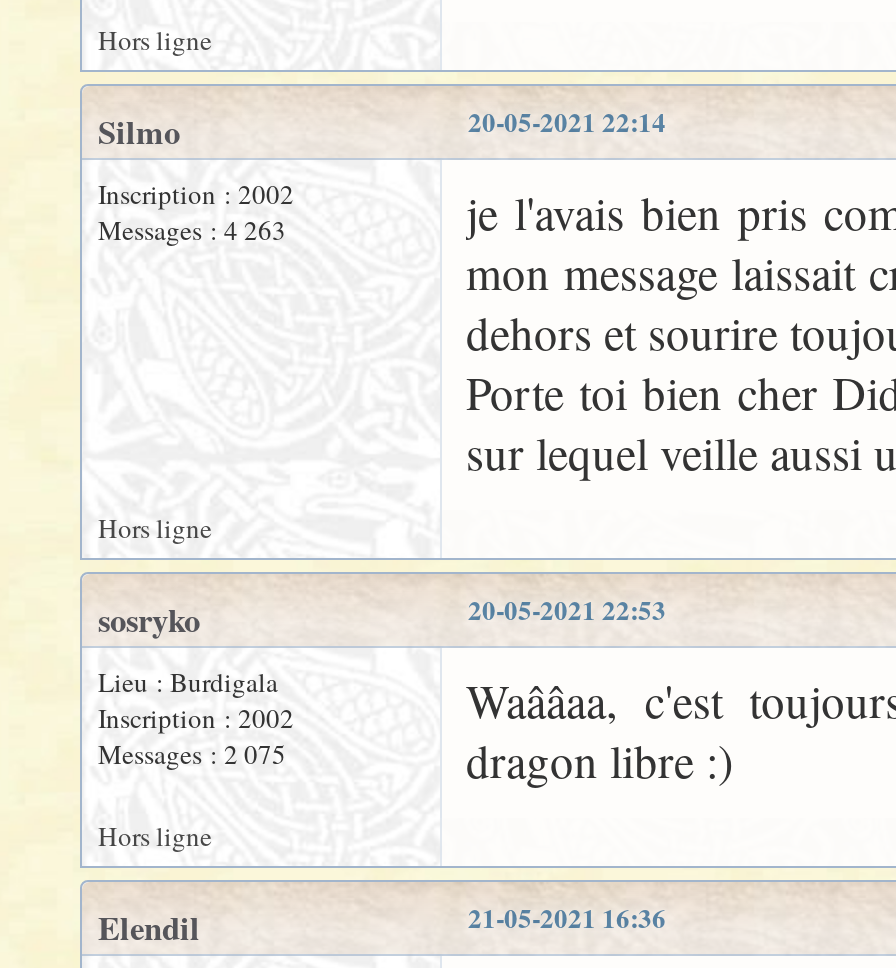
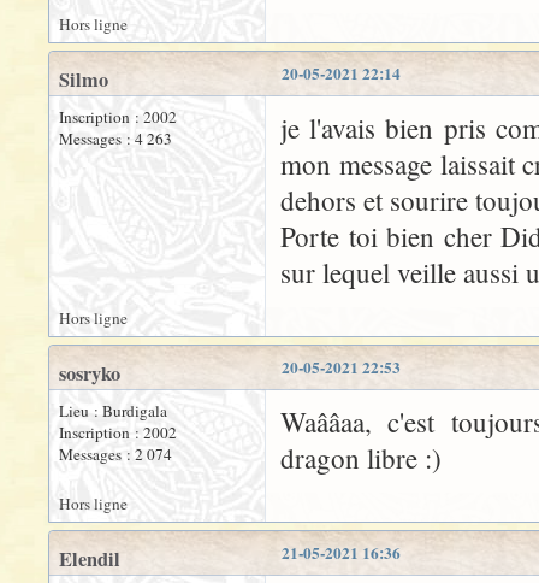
[98,736,286,772] Messages : 2 075 -> [59,443,172,465] Messages : 2 074

